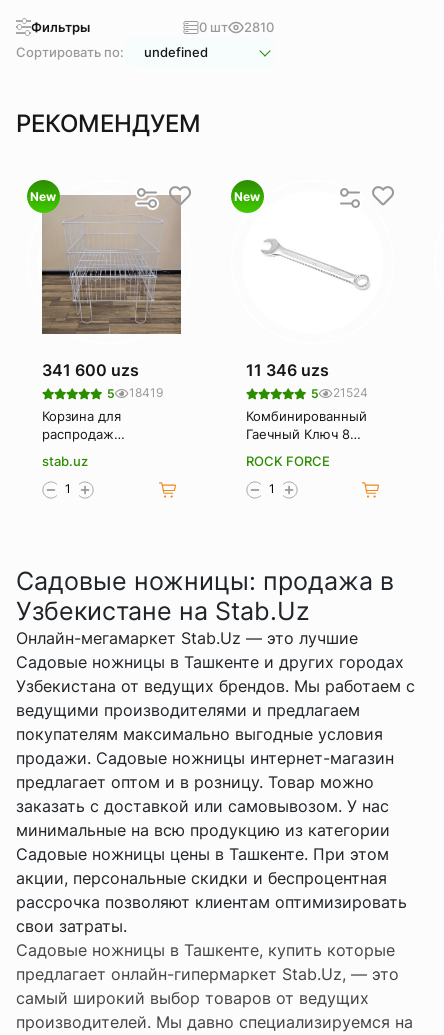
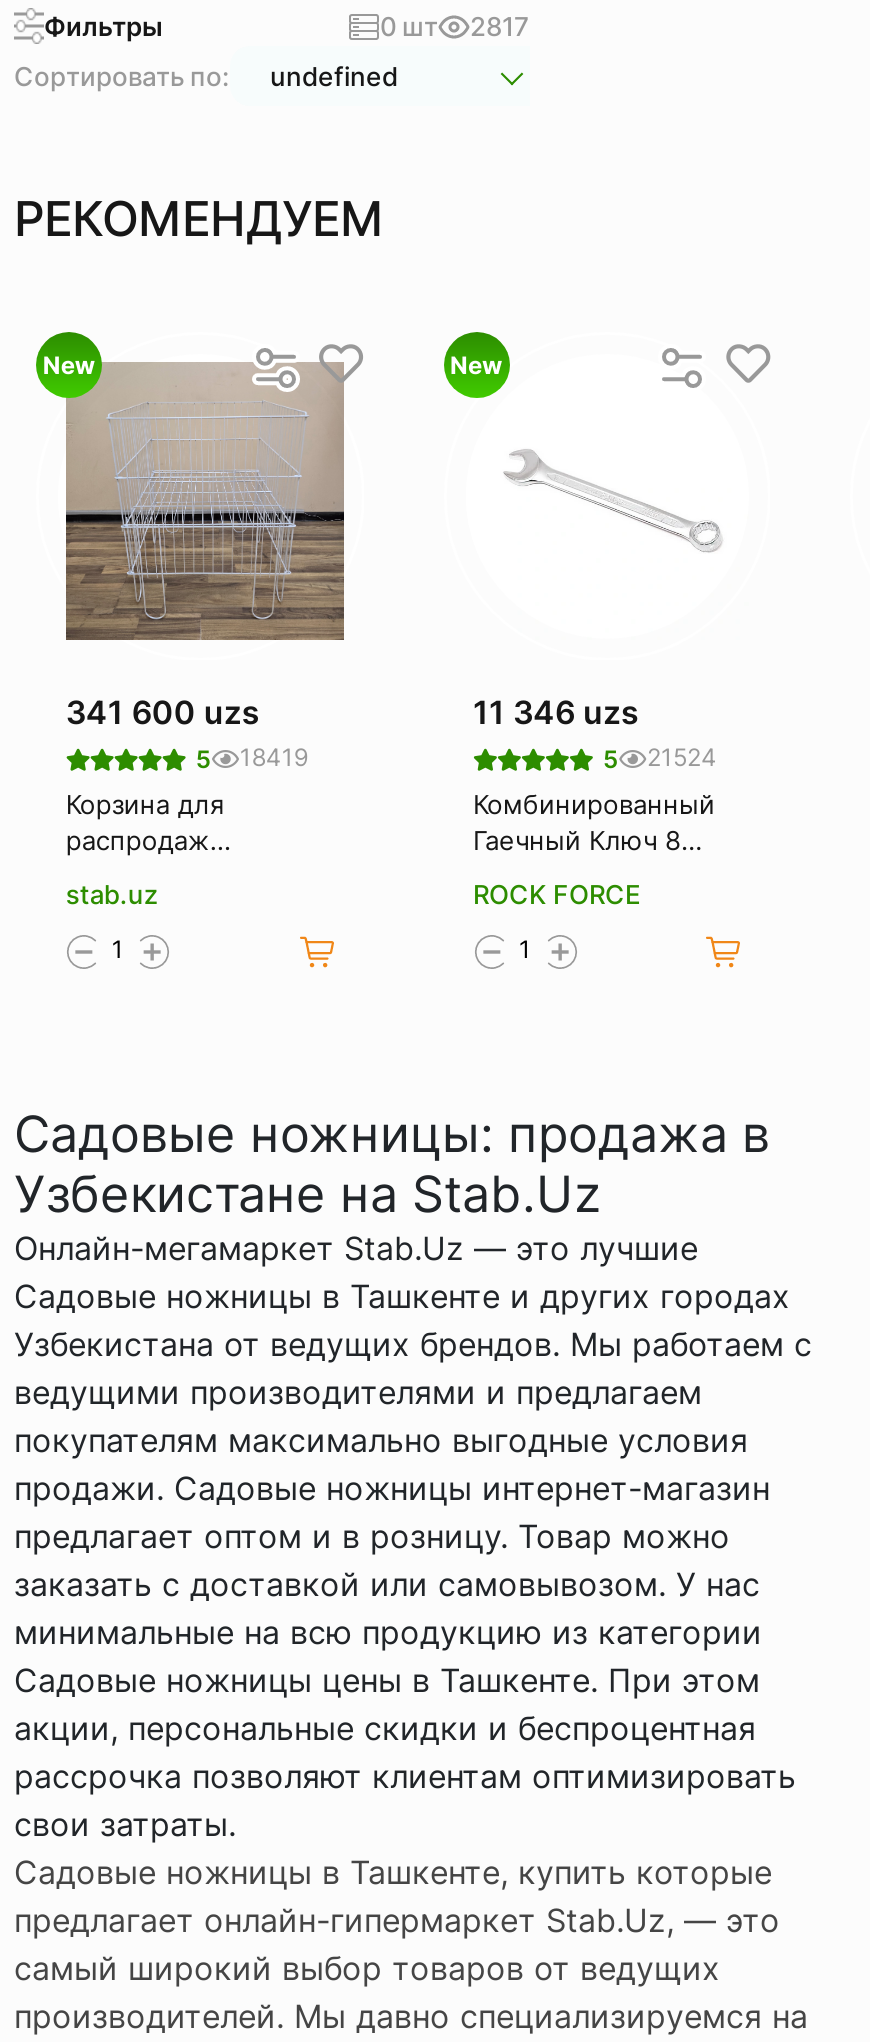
[199,19,274,35] 0 шт 2810 -> [380,10,530,42] 0 шт 2817

